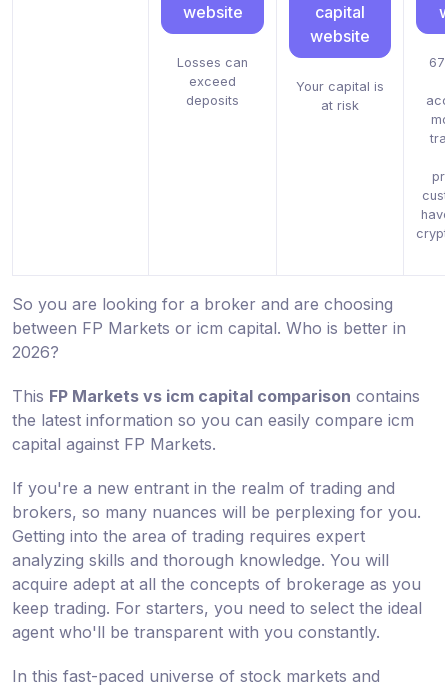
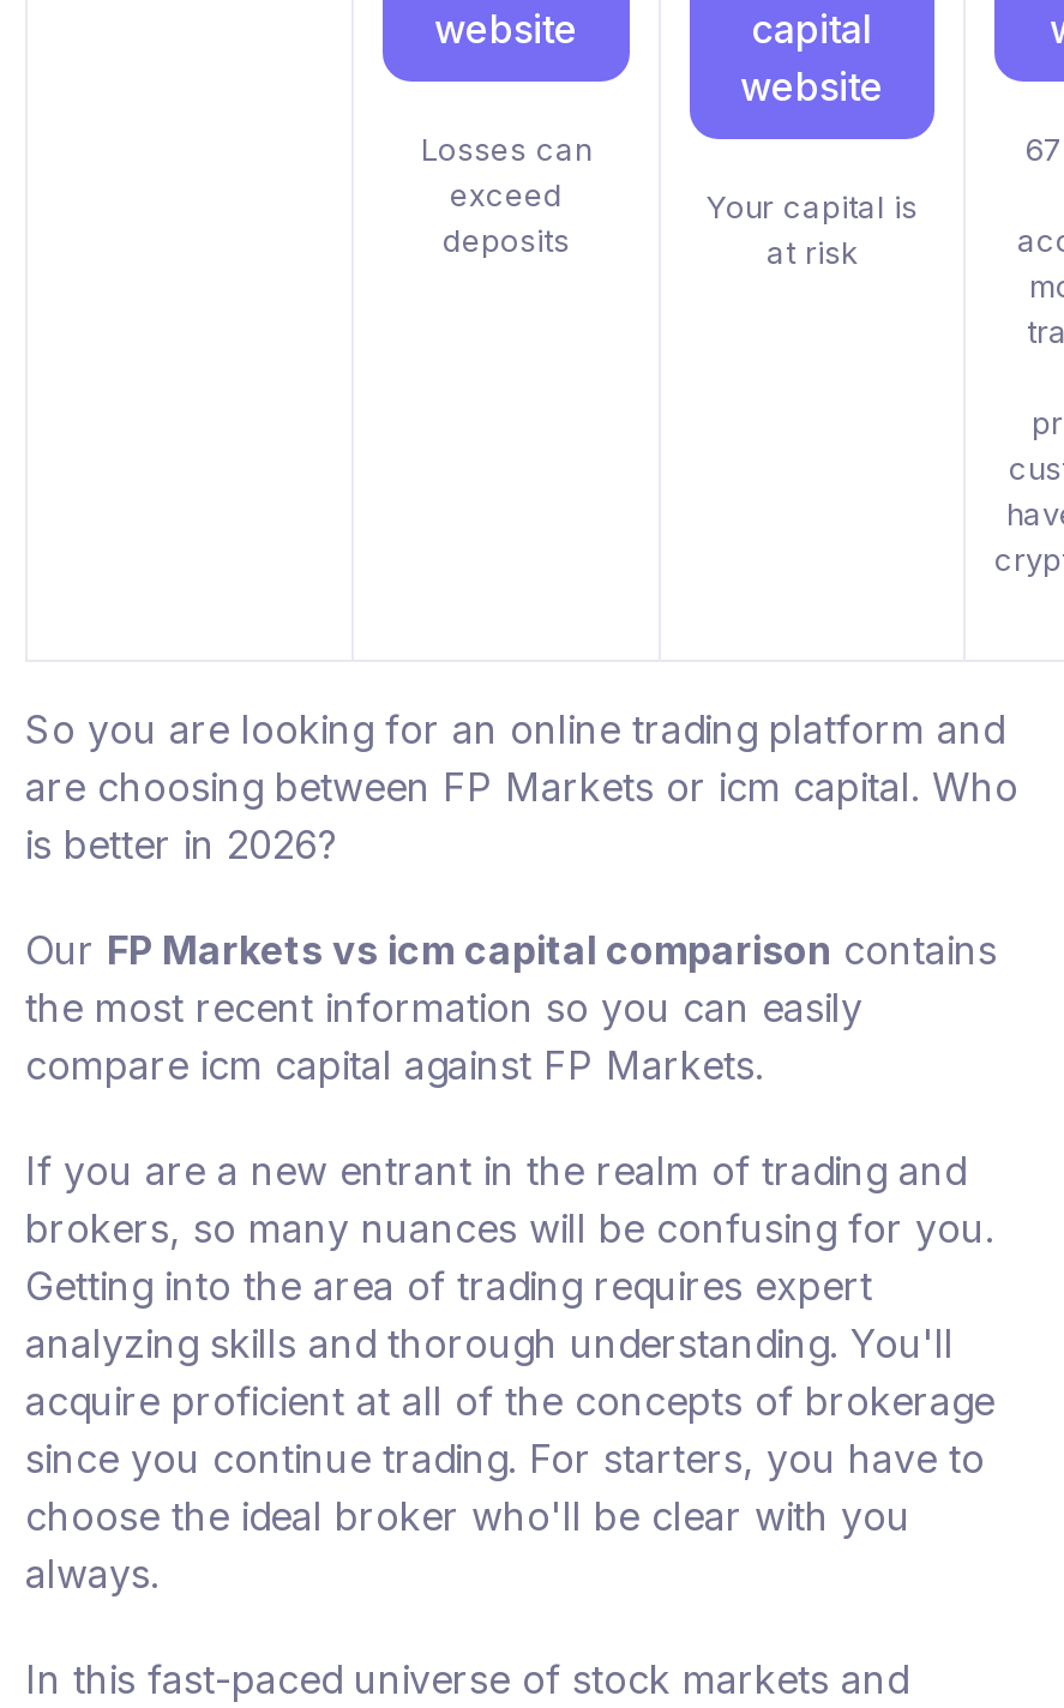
[12,294,406,362] So you are looking for a broker and are choosing | between FP Markets or icm capital. Who is better in | 2026? -> [25,706,1018,869] So you are looking for an online trading platform and | are choosing between FP Markets or icm capital. Who | is better in 2026?
[12,386,420,454] This FP Markets vs icm capital comparison contains | the latest information so you can easily compare icm | capital against FP Markets. -> [25,927,997,1090] Our FP Markets vs icm capital comparison contains | the most recent information so you can easily | compare icm capital against FP Markets.
[12,478,421,522] If you're a new entrant in the realm of trading and | brokers, so many nuances will be perplexing for you. -> [25,1147,994,1253] If you are a new entrant in the realm of trading and | brokers, so many nuances will be confusing for you.
[12,550,422,642] analyzing skills and thorough knowledge. You will | acquire adept at all the concepts of brokerage as you | keep trading. For starters, you need to select the ideal | agent who'll be transparent with you constantly. -> [25,1320,994,1598] analyzing skills and thorough understanding. You'll | acquire proficient at all of the concepts of brokerage | since you continue trading. For starters, you have to | choose the ideal broker who'll be clear with you | always.

